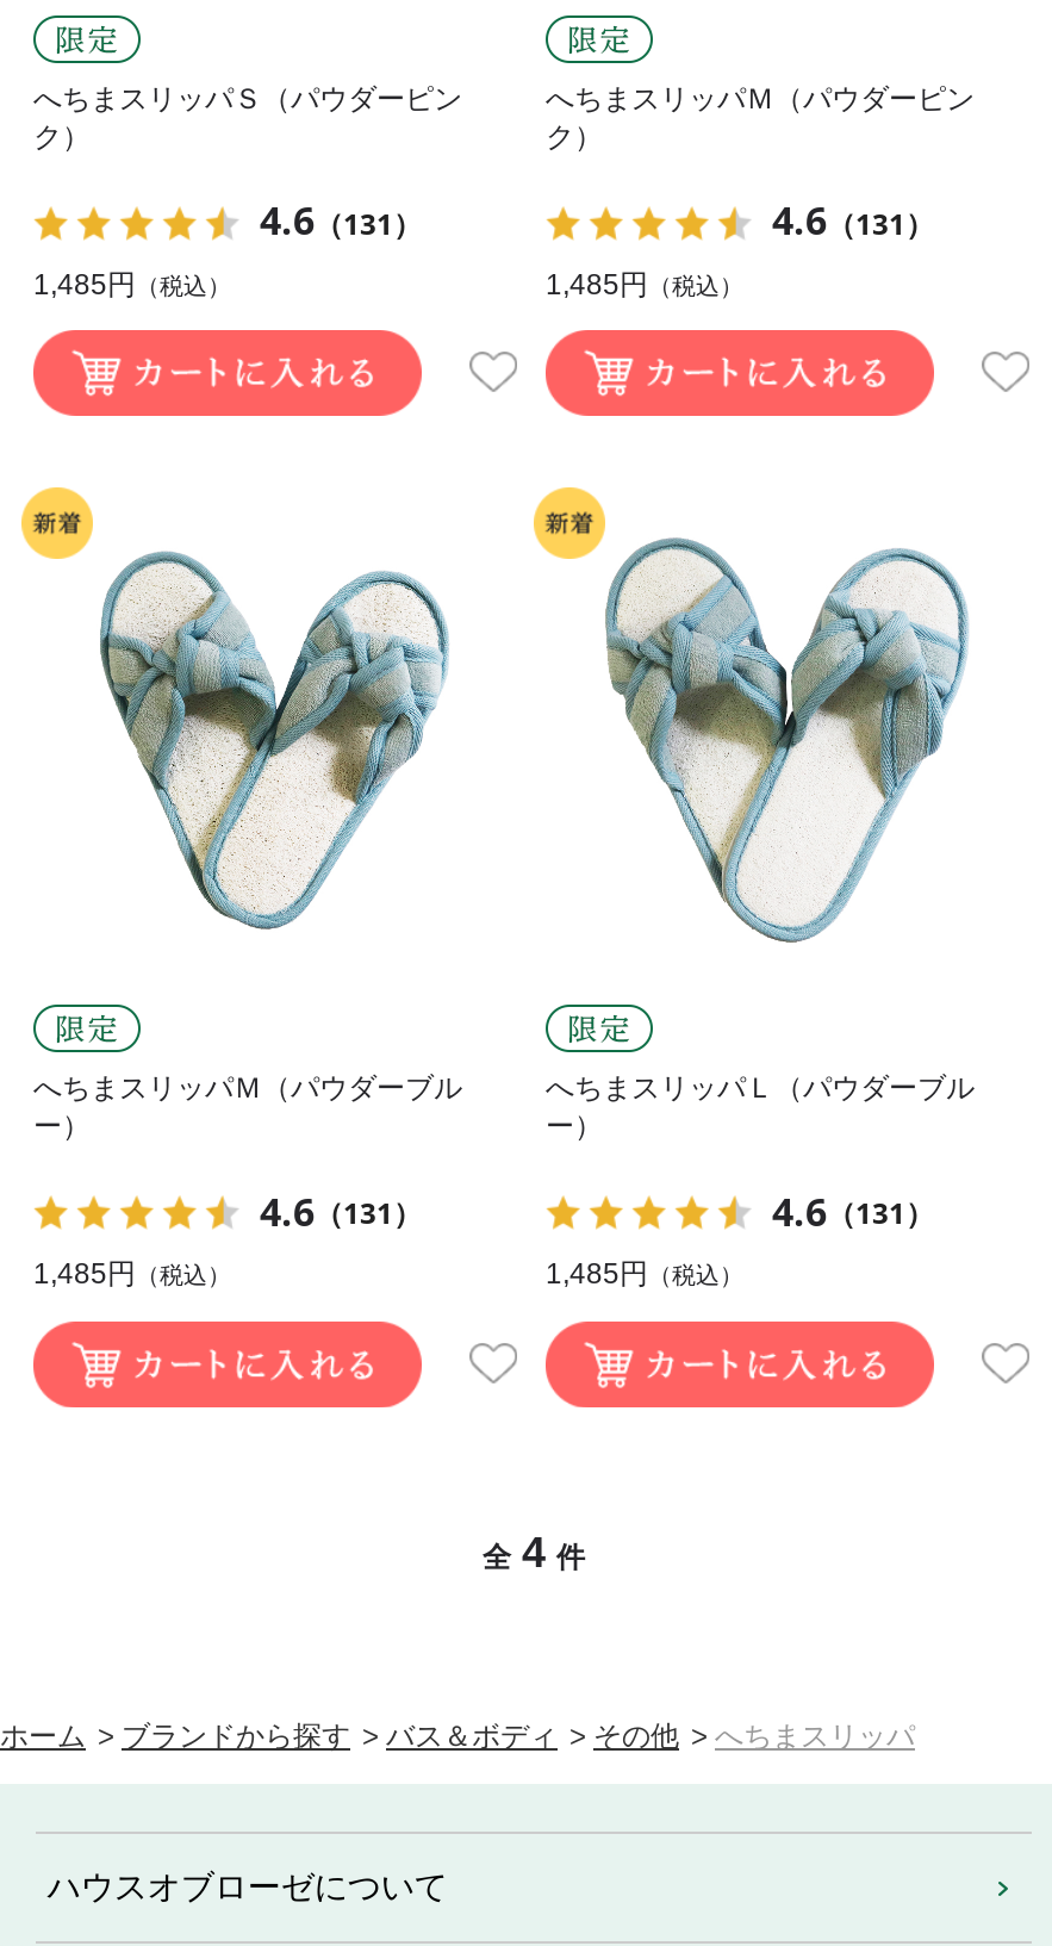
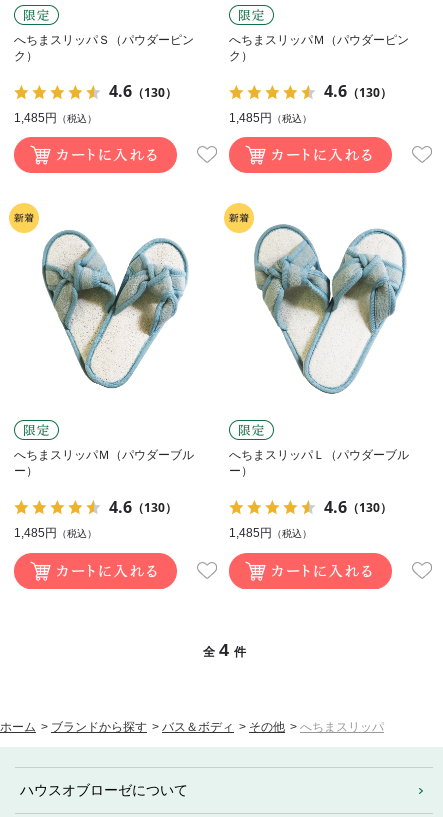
[260,194,422,247] 4.6（131） -> [109,80,177,102] 4.6（130）
[772,194,934,247] 4.6（131） -> [324,80,392,102] 4.6（130）
[260,1185,422,1238] 4.6（131） -> [109,496,177,518] 4.6（130）
[772,1185,934,1238] 4.6（131） -> [324,496,392,518] 4.6（130）

